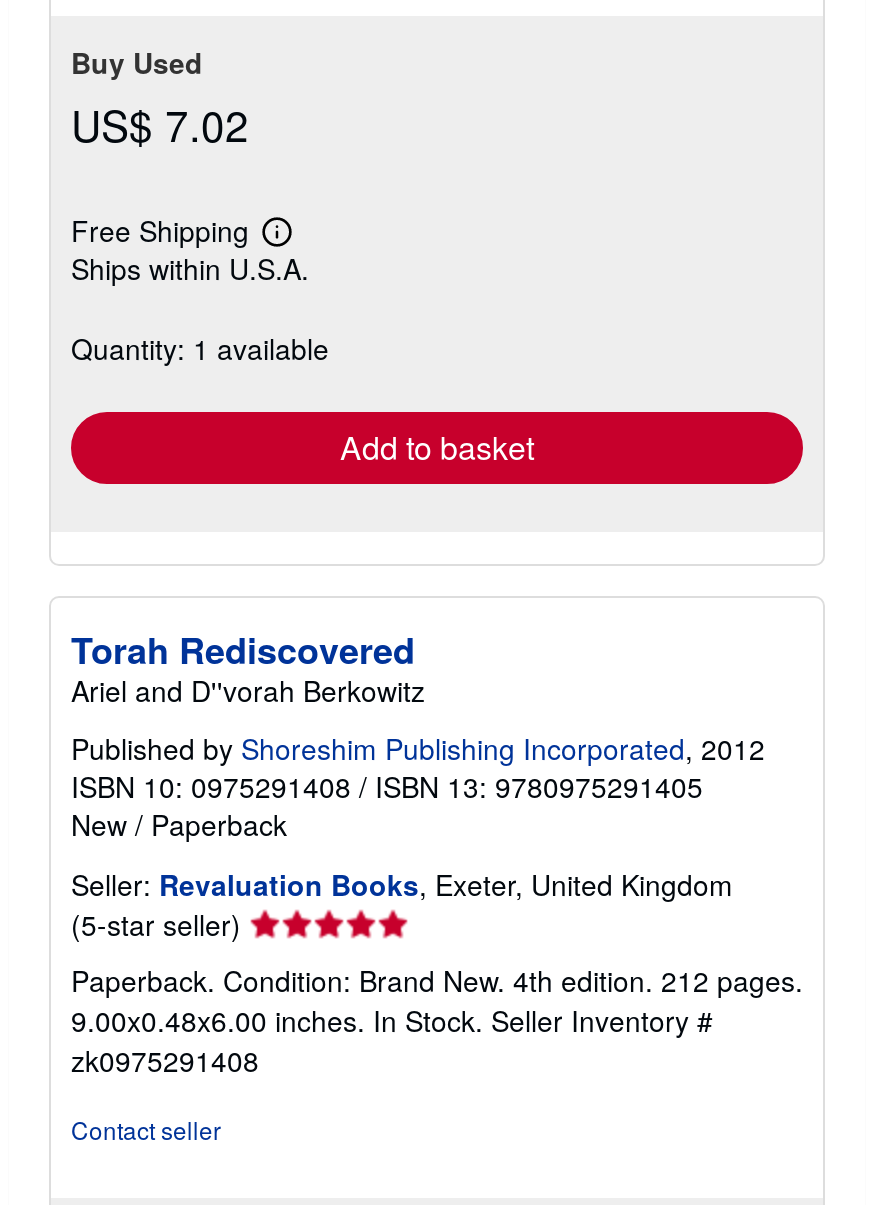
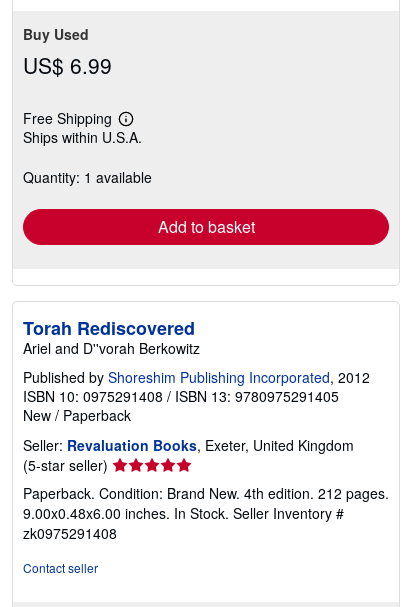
[71,95,249,155] US$ 7.02 -> [23,50,112,80] US$ 6.99

